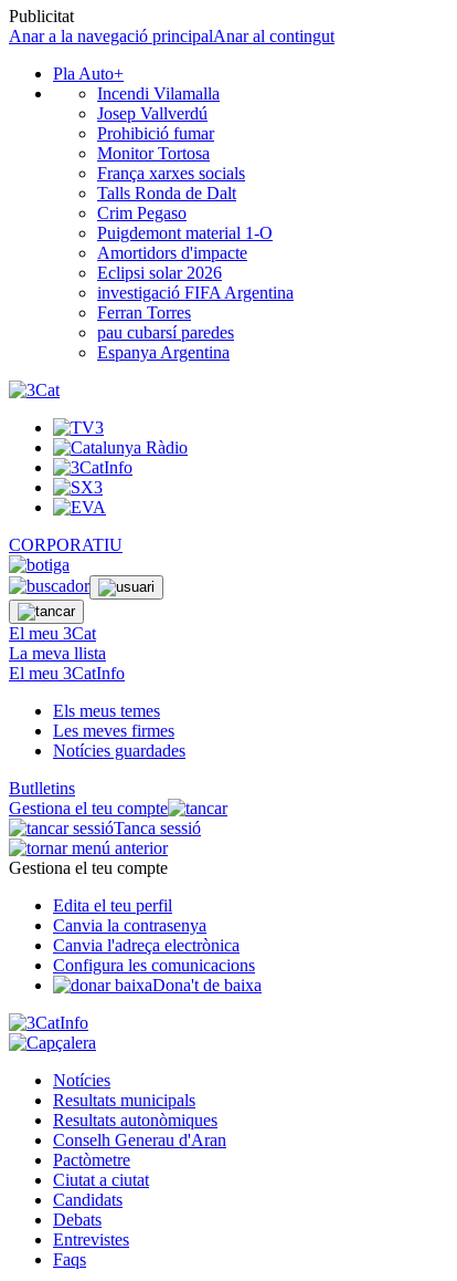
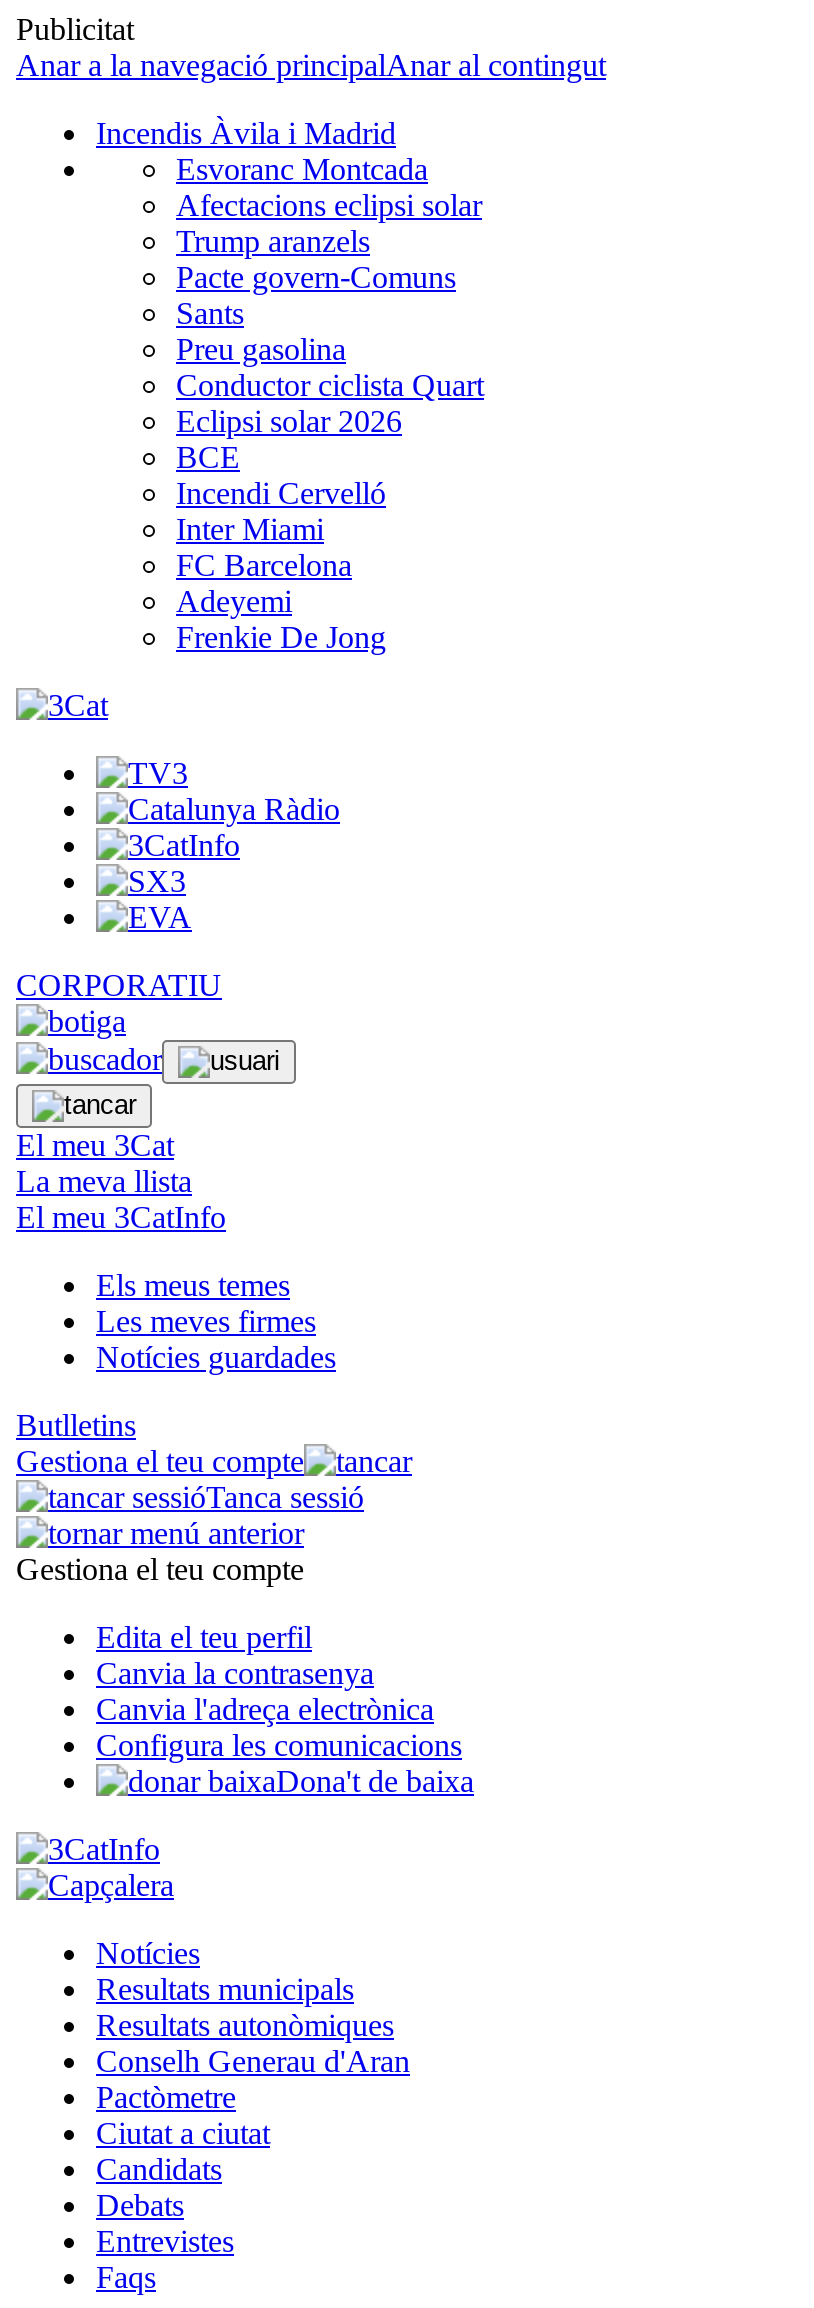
[53,64,273,262] Pla Auto+ | Incendi Vilamalla | Josep Vallverdú | Prohibició fumar | Monitor Tortosa | França xarxes socials | Talls Ronda de Dalt | Crim Pegaso | Puigdemont material 1-O | Amortidors d'impacte -> [96,116,484,402] Incendis Àvila i Madrid | Esvoranc Montcada | Afectacions eclipsi solar | Trump aranzels | Pacte govern-Comuns | Sants | Preu gasolina | Conductor ciclista Quart
moved [97,263,222,282] -> [176,404,402,438]: Eclipsi solar 2026
[97,283,294,362] investigació FIFA Argentina | Ferran Torres | pau cubarsí paredes | Espanya Argentina -> [176,440,386,654] BCE | Incendi Cervelló | Inter Miami | FC Barcelona | Adeyemi | Frenkie De Jong

